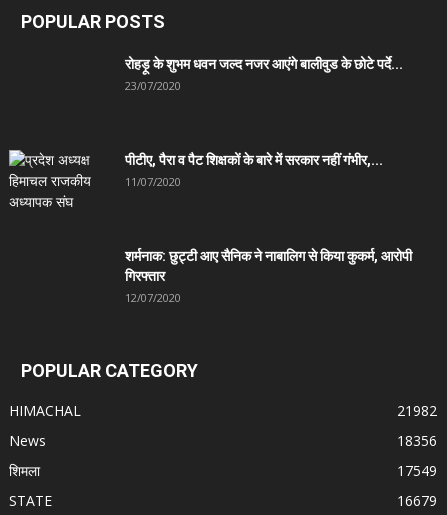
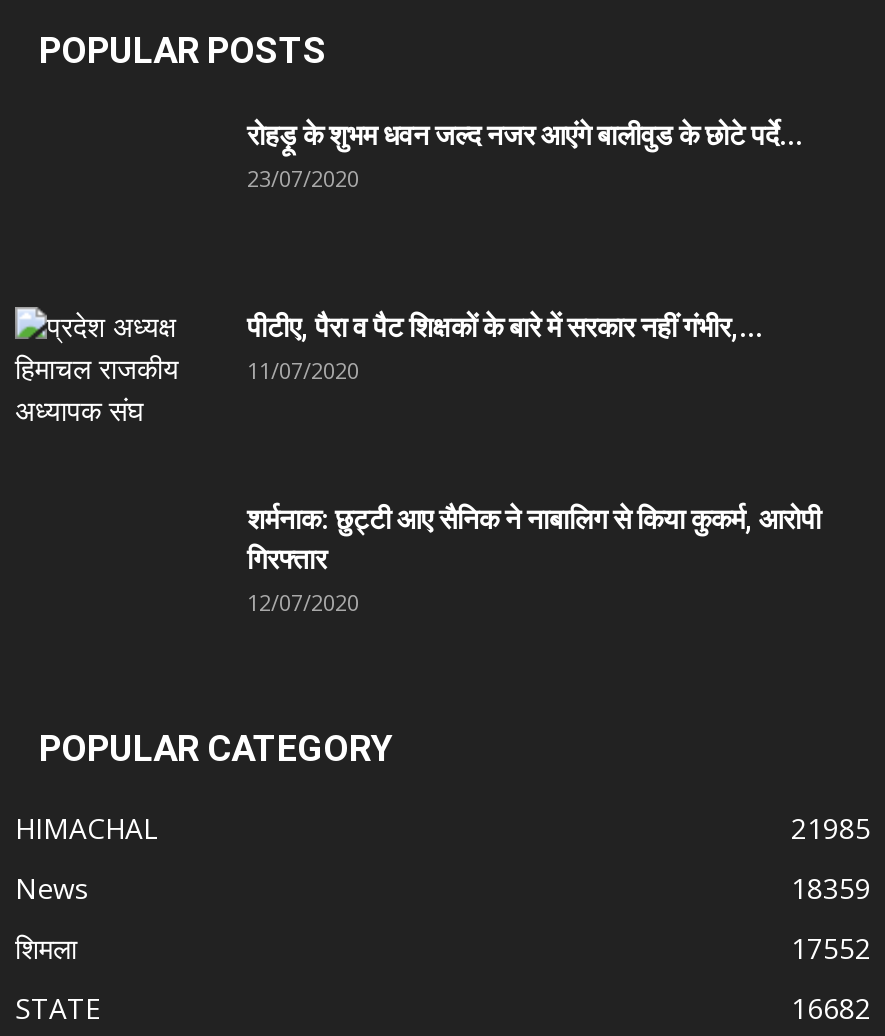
[397,401,437,420] 21982 -> [791,809,871,847] 21985
[397,431,437,450] 18356 -> [791,869,871,907] 18359
[397,461,437,480] 17549 -> [791,929,871,967] 17552
[397,491,437,510] 16679 -> [791,989,871,1027] 16682

